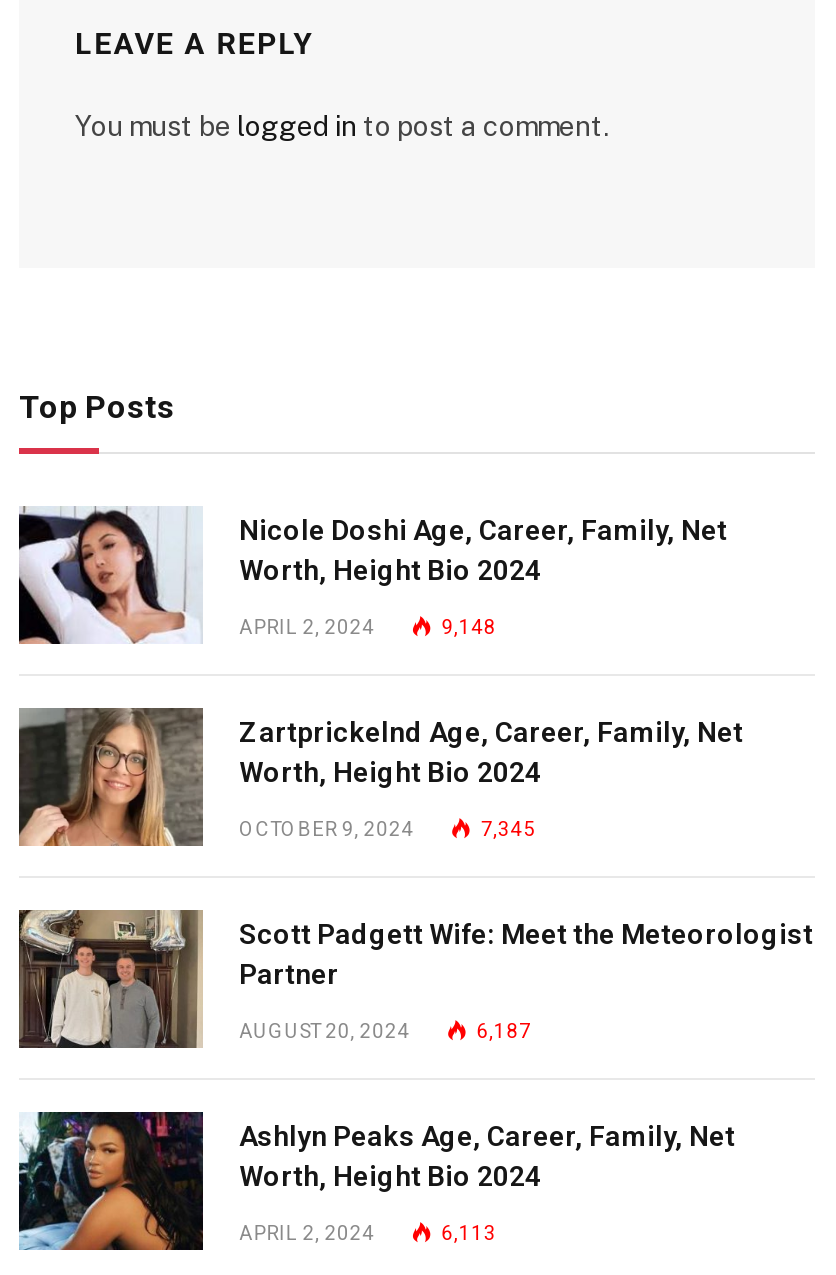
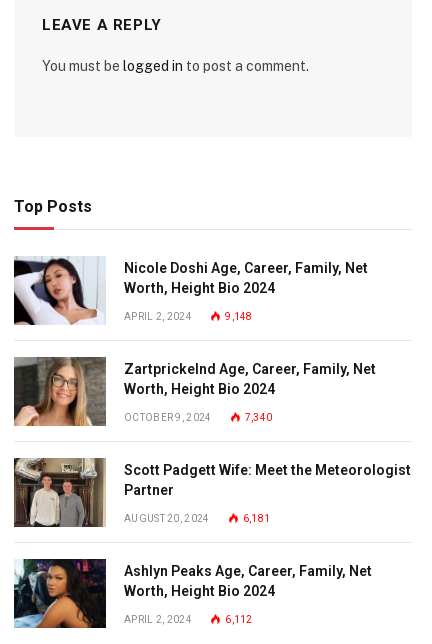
[481,818,536,840] 7,345 -> [245,412,272,423] 7,340
[477,1020,532,1042] 6,187 -> [243,513,270,524] 6,181
[441,1222,496,1244] 6,113 -> [225,614,253,625] 6,112

